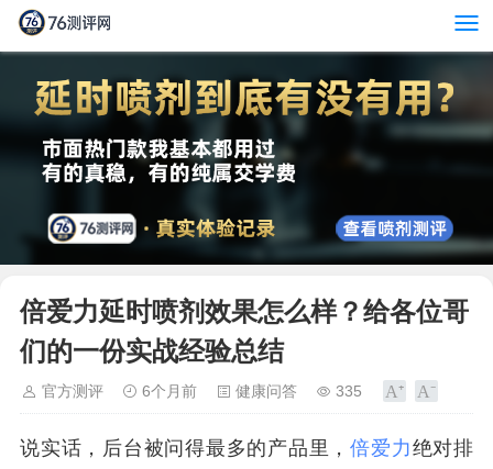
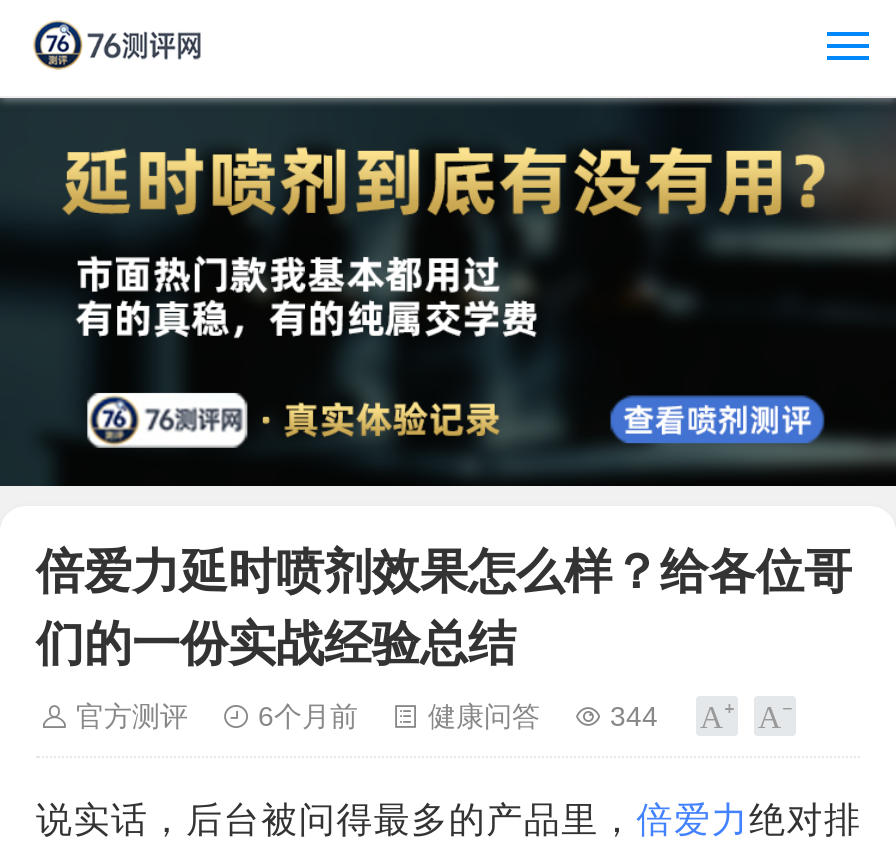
[336,383,362,400] 335 -> [610,701,658,733] 344

